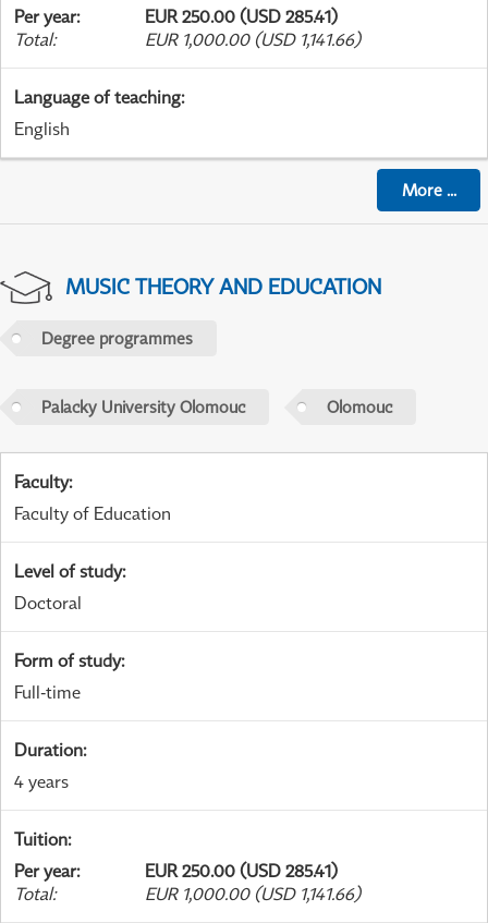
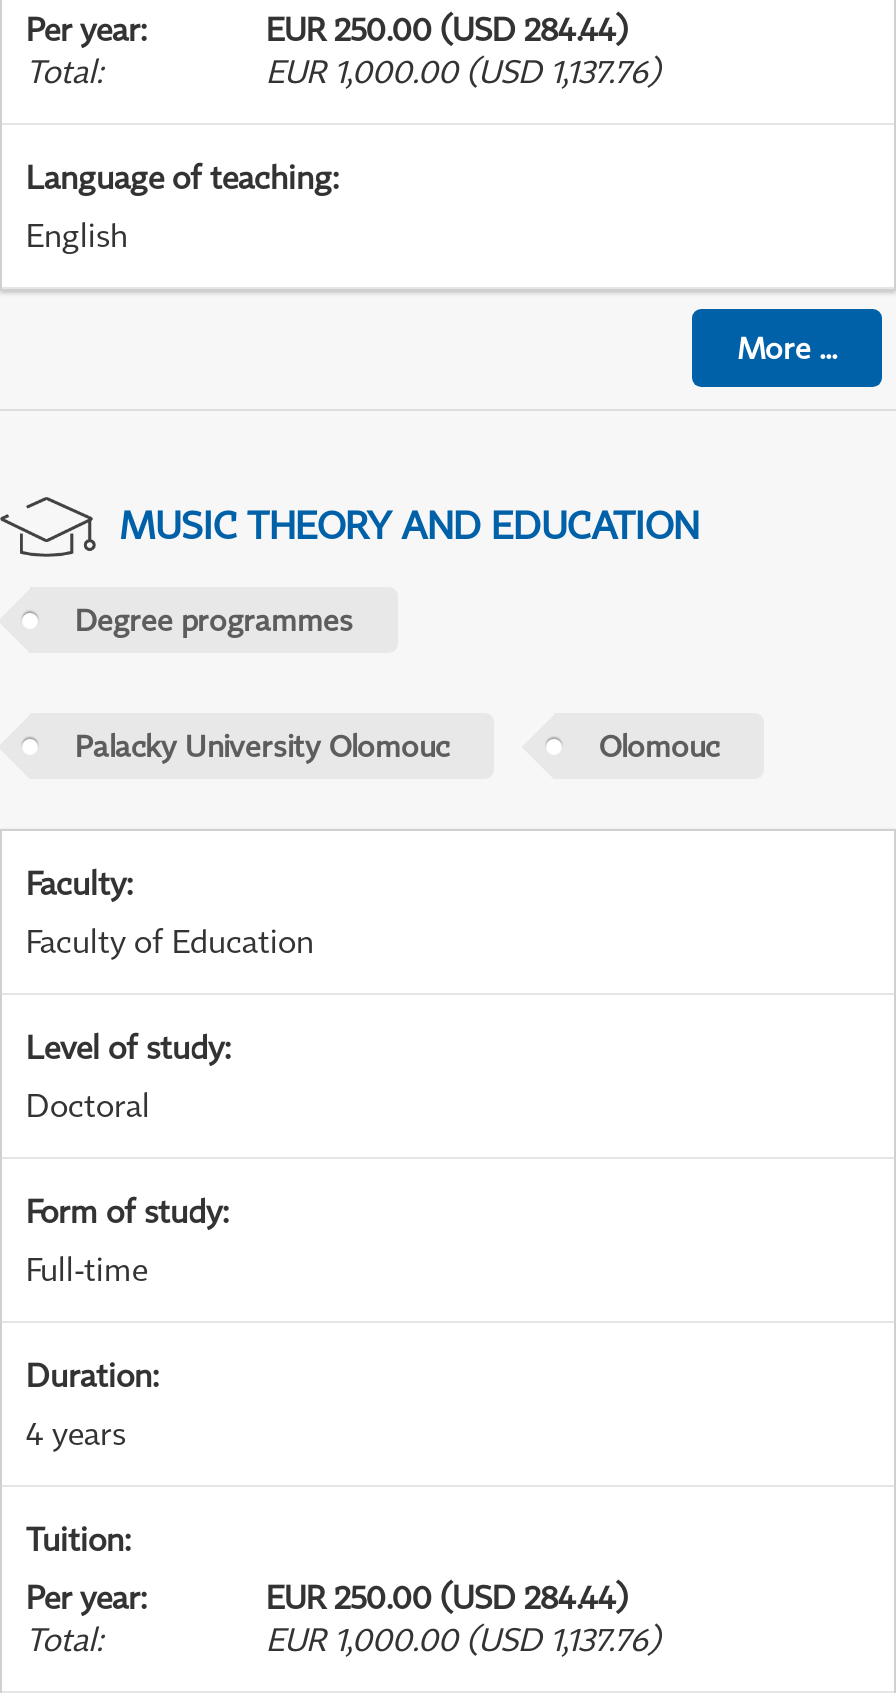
[145,6,338,27] EUR 250.00 (USD 285.41) -> [266,9,628,49] EUR 250.00 (USD 284.44)
[145,28,361,50] EUR 1,000.00 (USD 1,141.66) -> [266,51,660,91] EUR 1,000.00 (USD 1,137.76)
[145,860,338,882] EUR 250.00 (USD 285.41) -> [266,1577,628,1617] EUR 250.00 (USD 284.44)
[145,883,361,905] EUR 1,000.00 (USD 1,141.66) -> [266,1619,660,1659] EUR 1,000.00 (USD 1,137.76)

